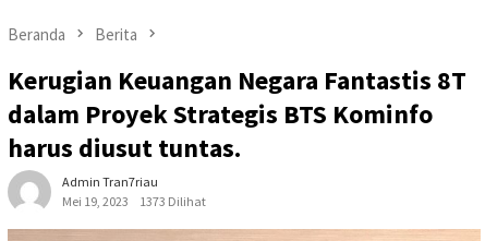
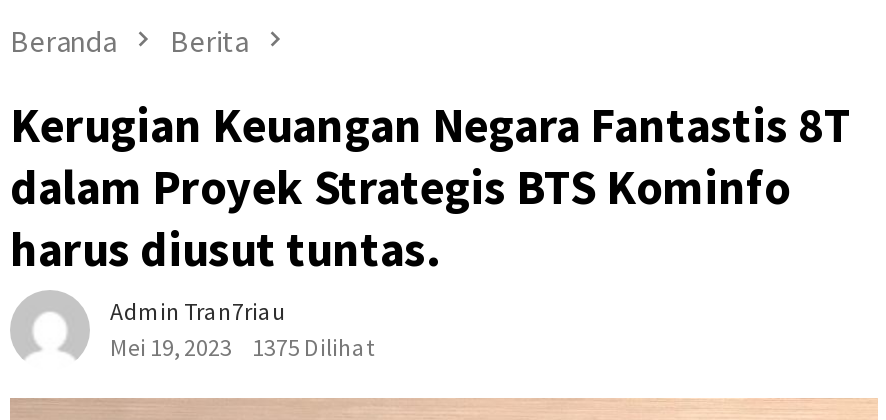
[62,193,206,210] Mei 19, 2023 1373 Dilihat -> [110,333,374,363] Mei 19, 2023 1375 Dilihat

